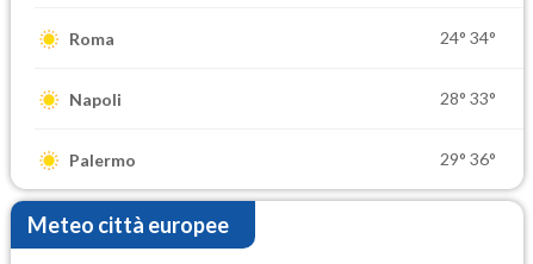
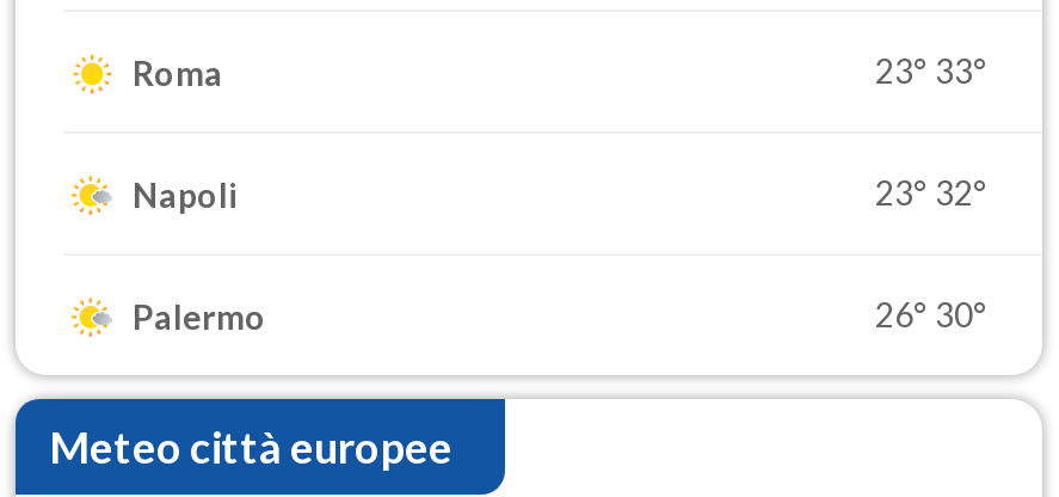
[440,27,496,47] 24° 34° -> [875,50,987,90] 23° 33°
[440,88,496,108] 28° 33° -> [875,172,987,212] 23° 32°
[440,148,496,169] 29° 36° -> [875,293,987,334] 26° 30°

